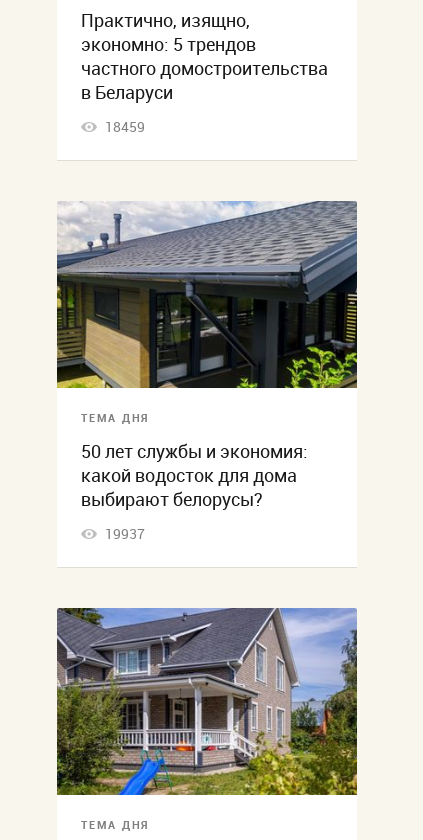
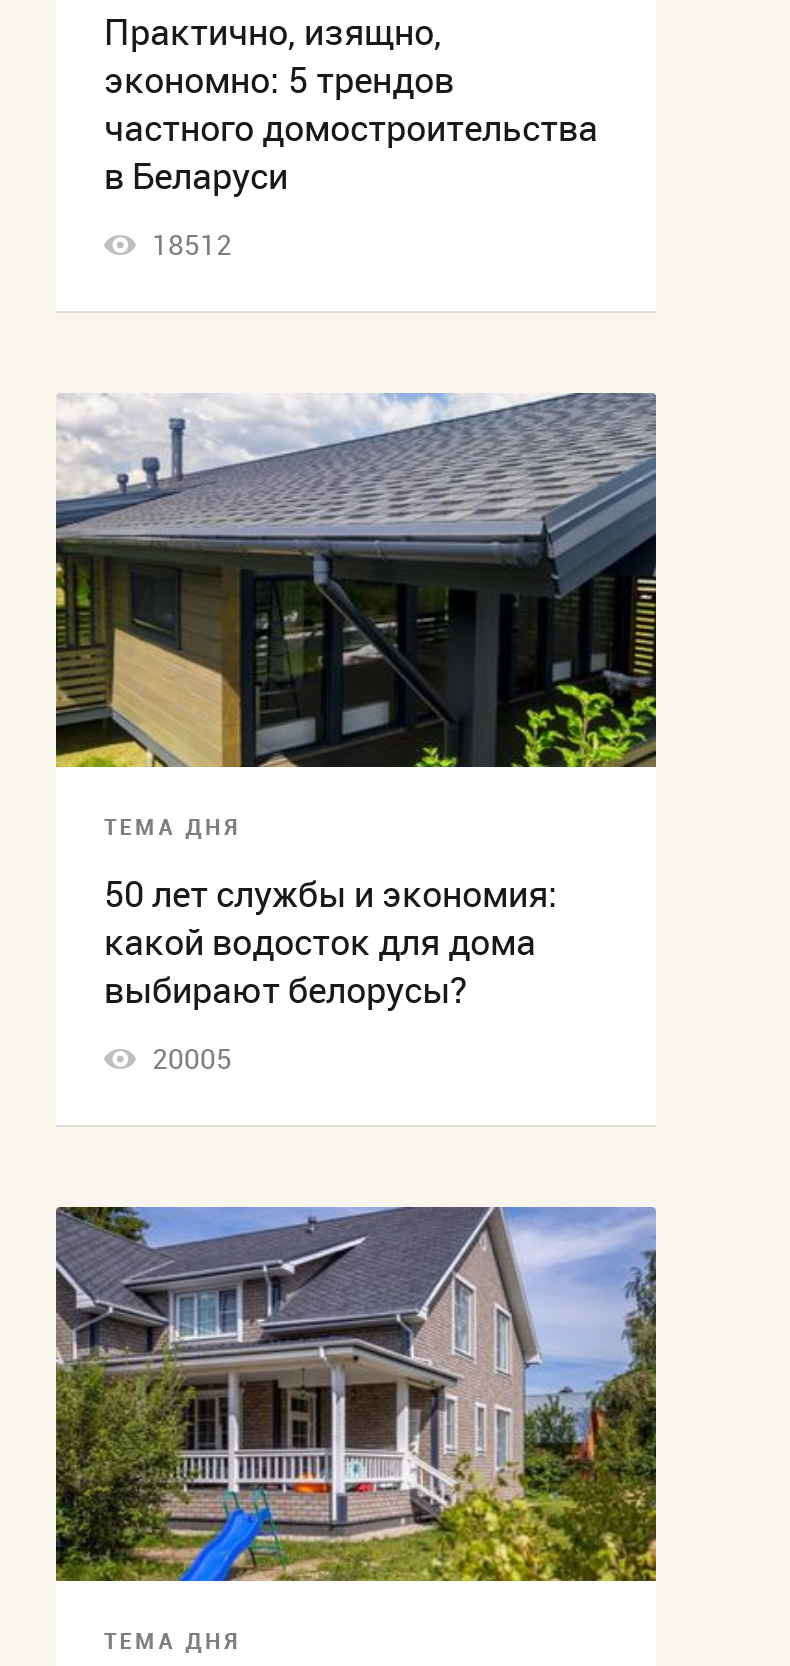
[105,119,145,135] 18459 -> [152,229,232,261] 18512
[105,526,145,542] 19937 -> [152,1043,232,1075] 20005

